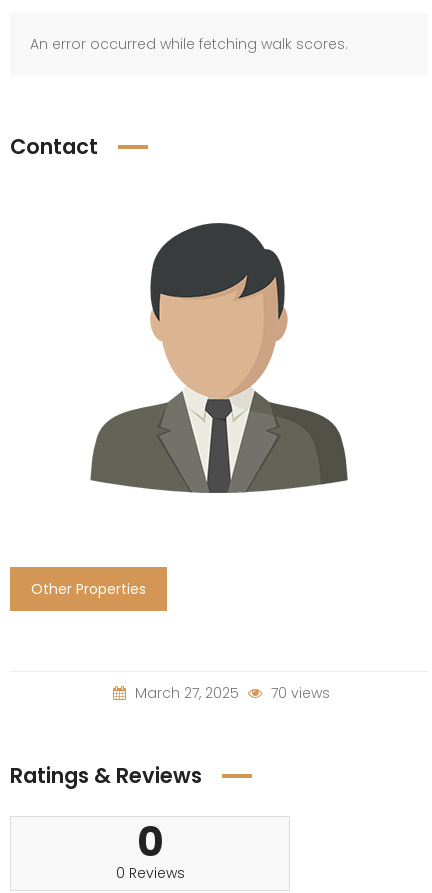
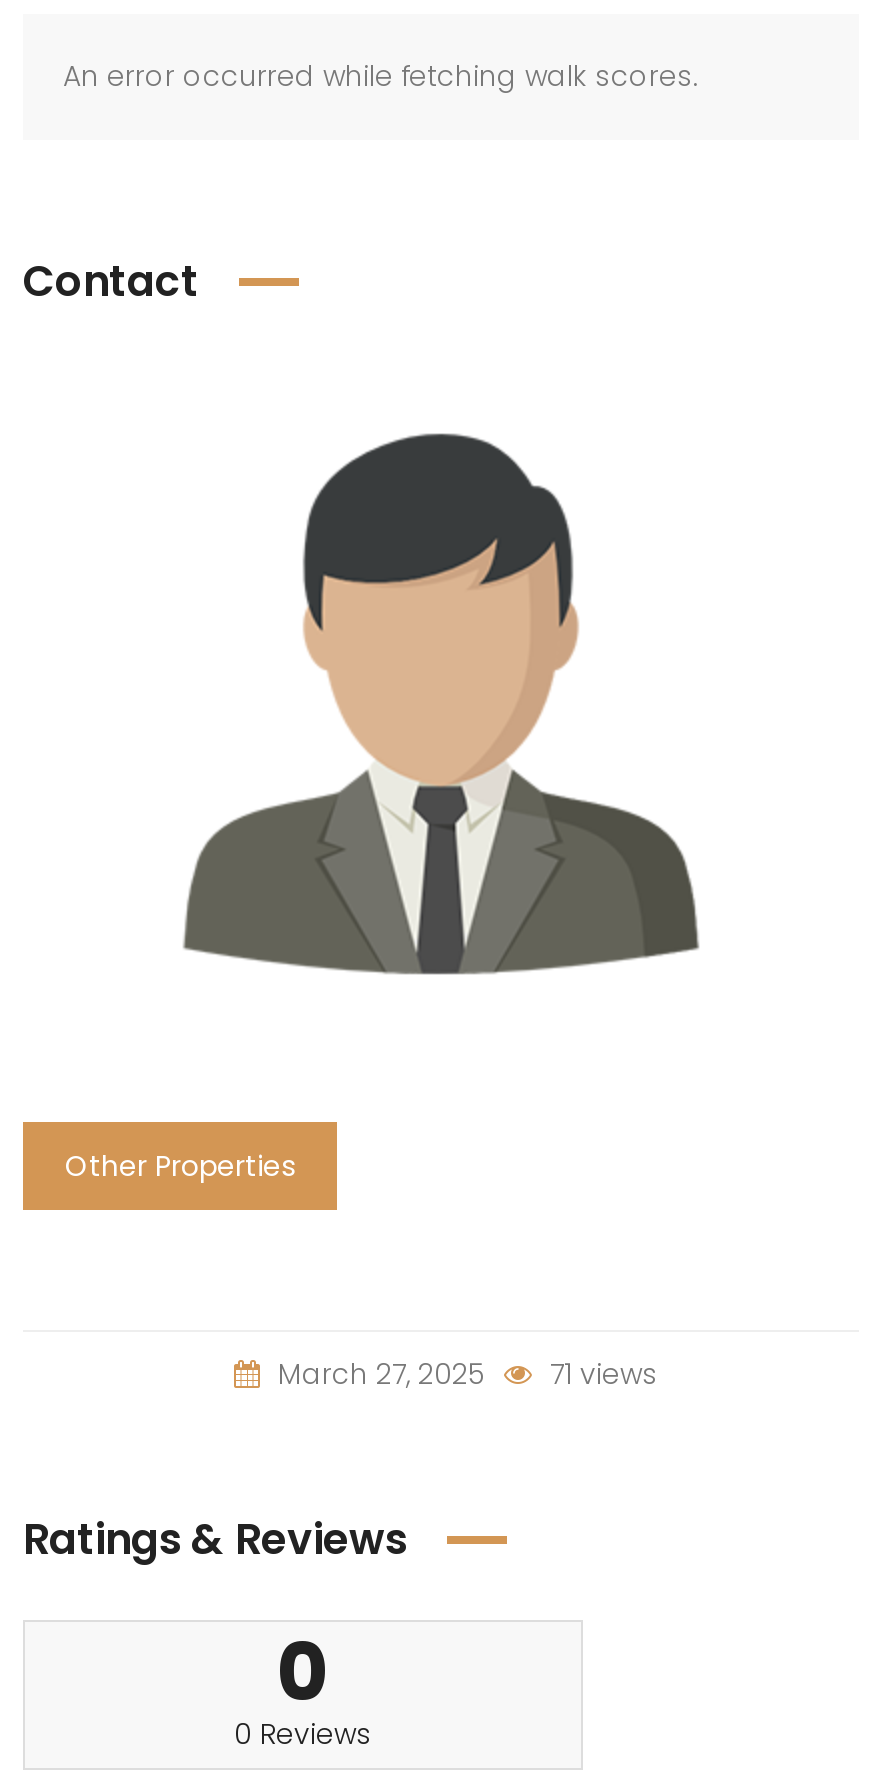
[131,683,330,703] March 27, 2025 70 views -> [270,1354,658,1394] March 27, 2025 71 views

